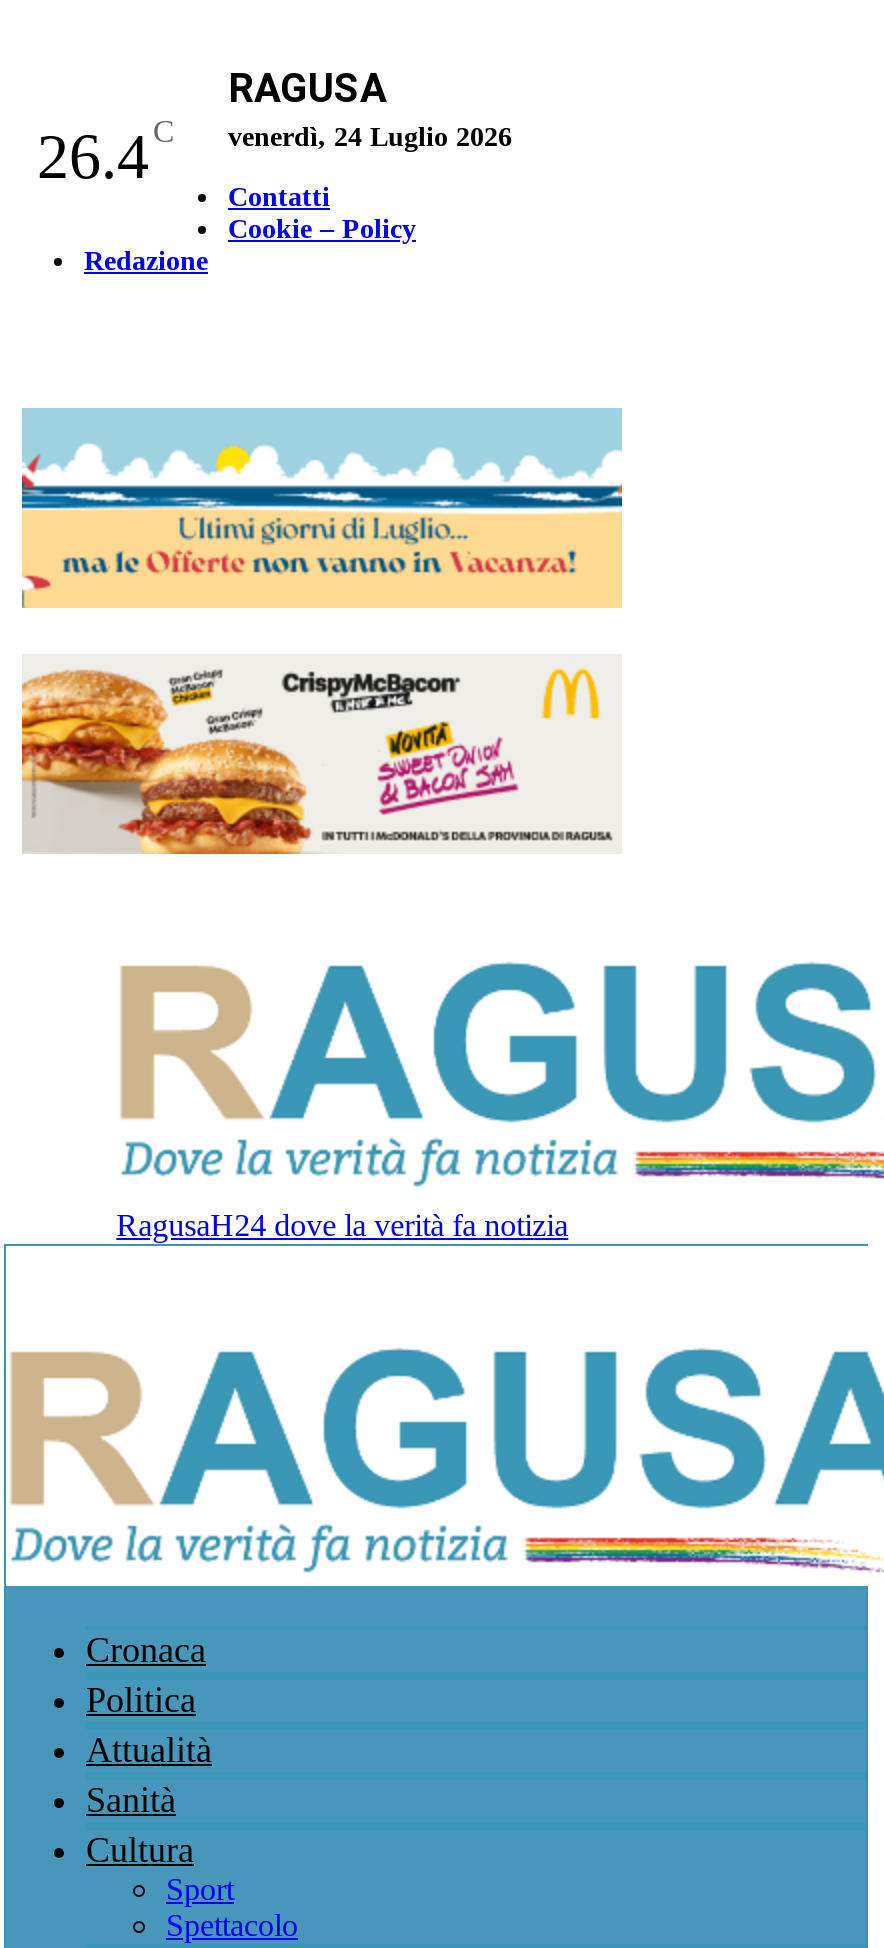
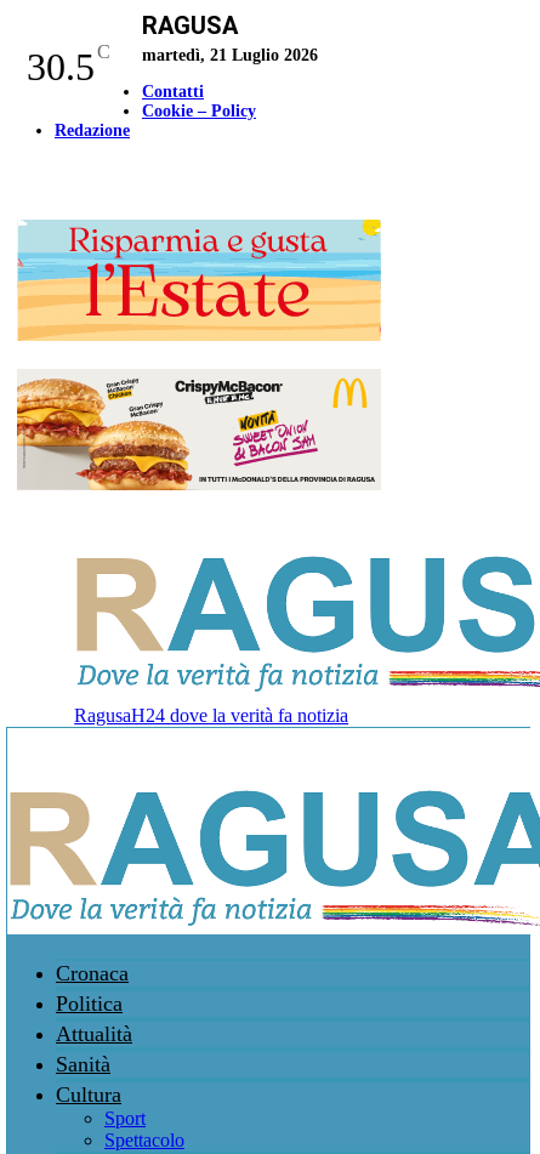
[37,114,175,192] 26.4 C -> [26,41,110,89] 30.5 C
[228,122,512,152] venerdì, 24 Luglio 2026 -> [142,46,318,64] martedì, 21 Luglio 2026
[20,406,624,608] [image] -> [17,218,382,340] [image]

